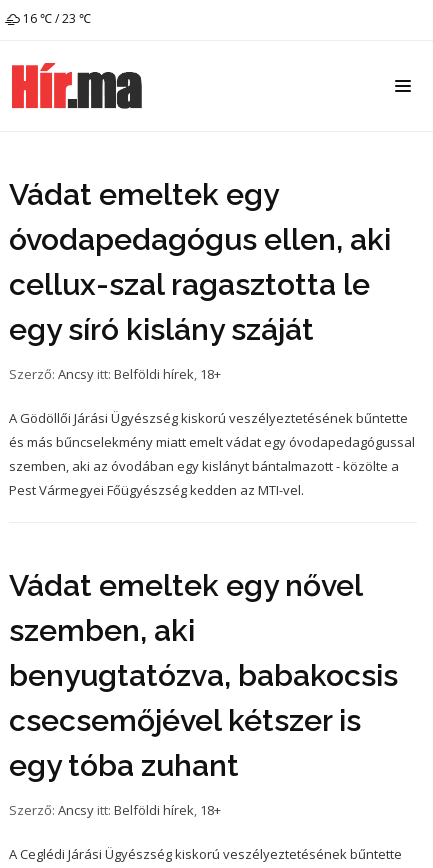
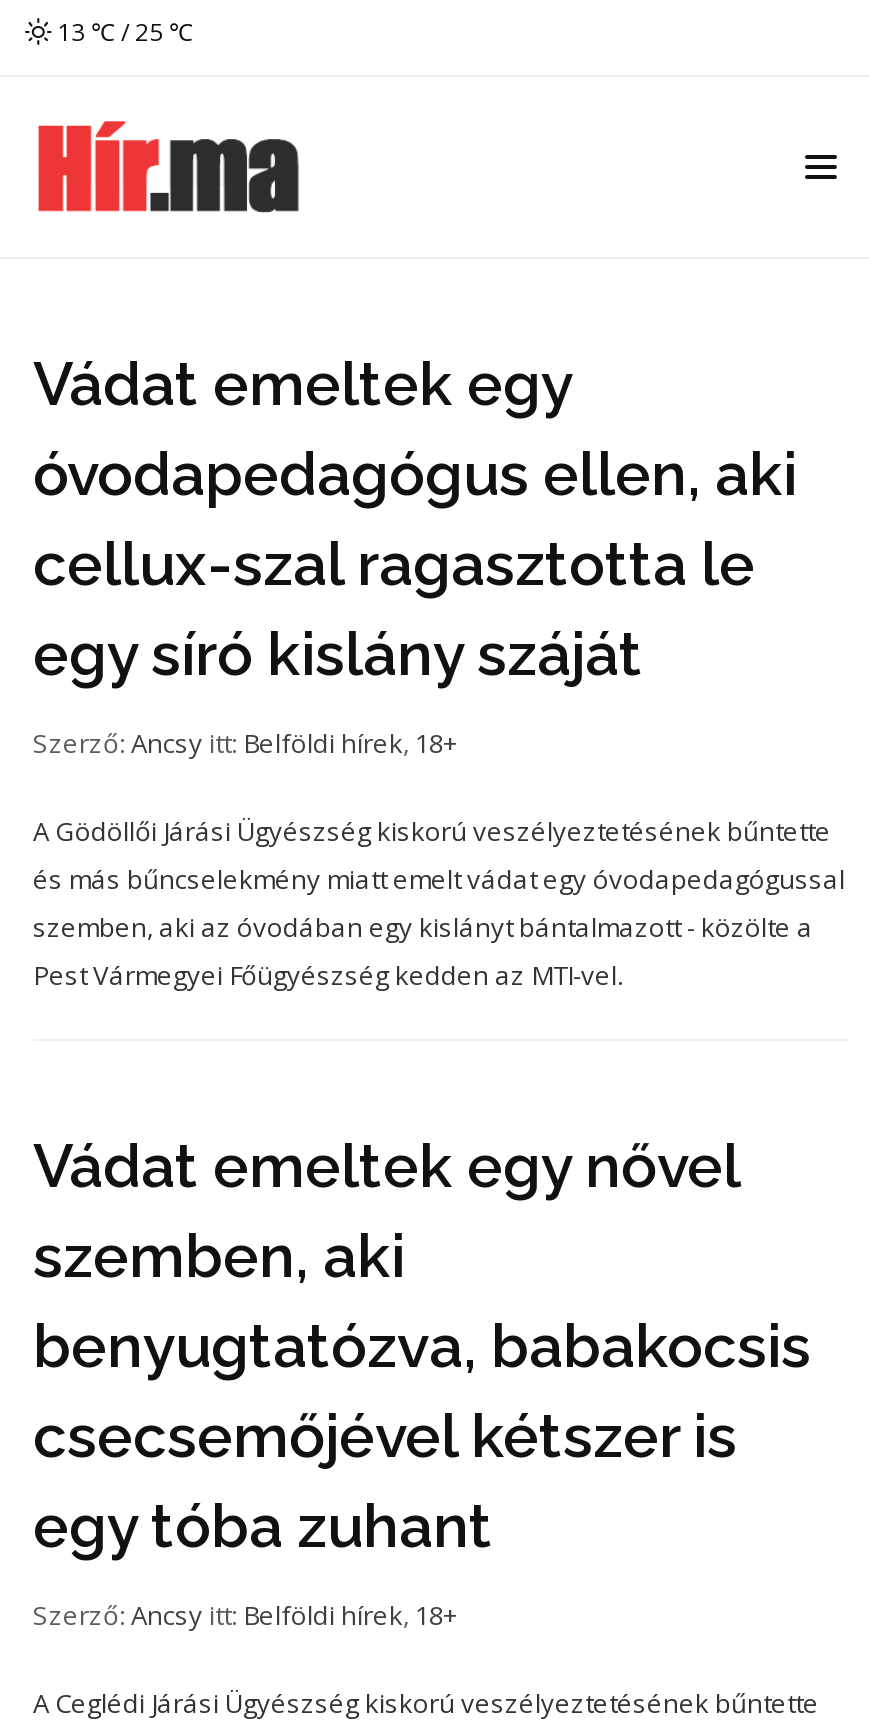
[20,10,91,27] 16 ℃ / 23 ℃ -> [51,15,193,49] 13 ℃ / 25 ℃

